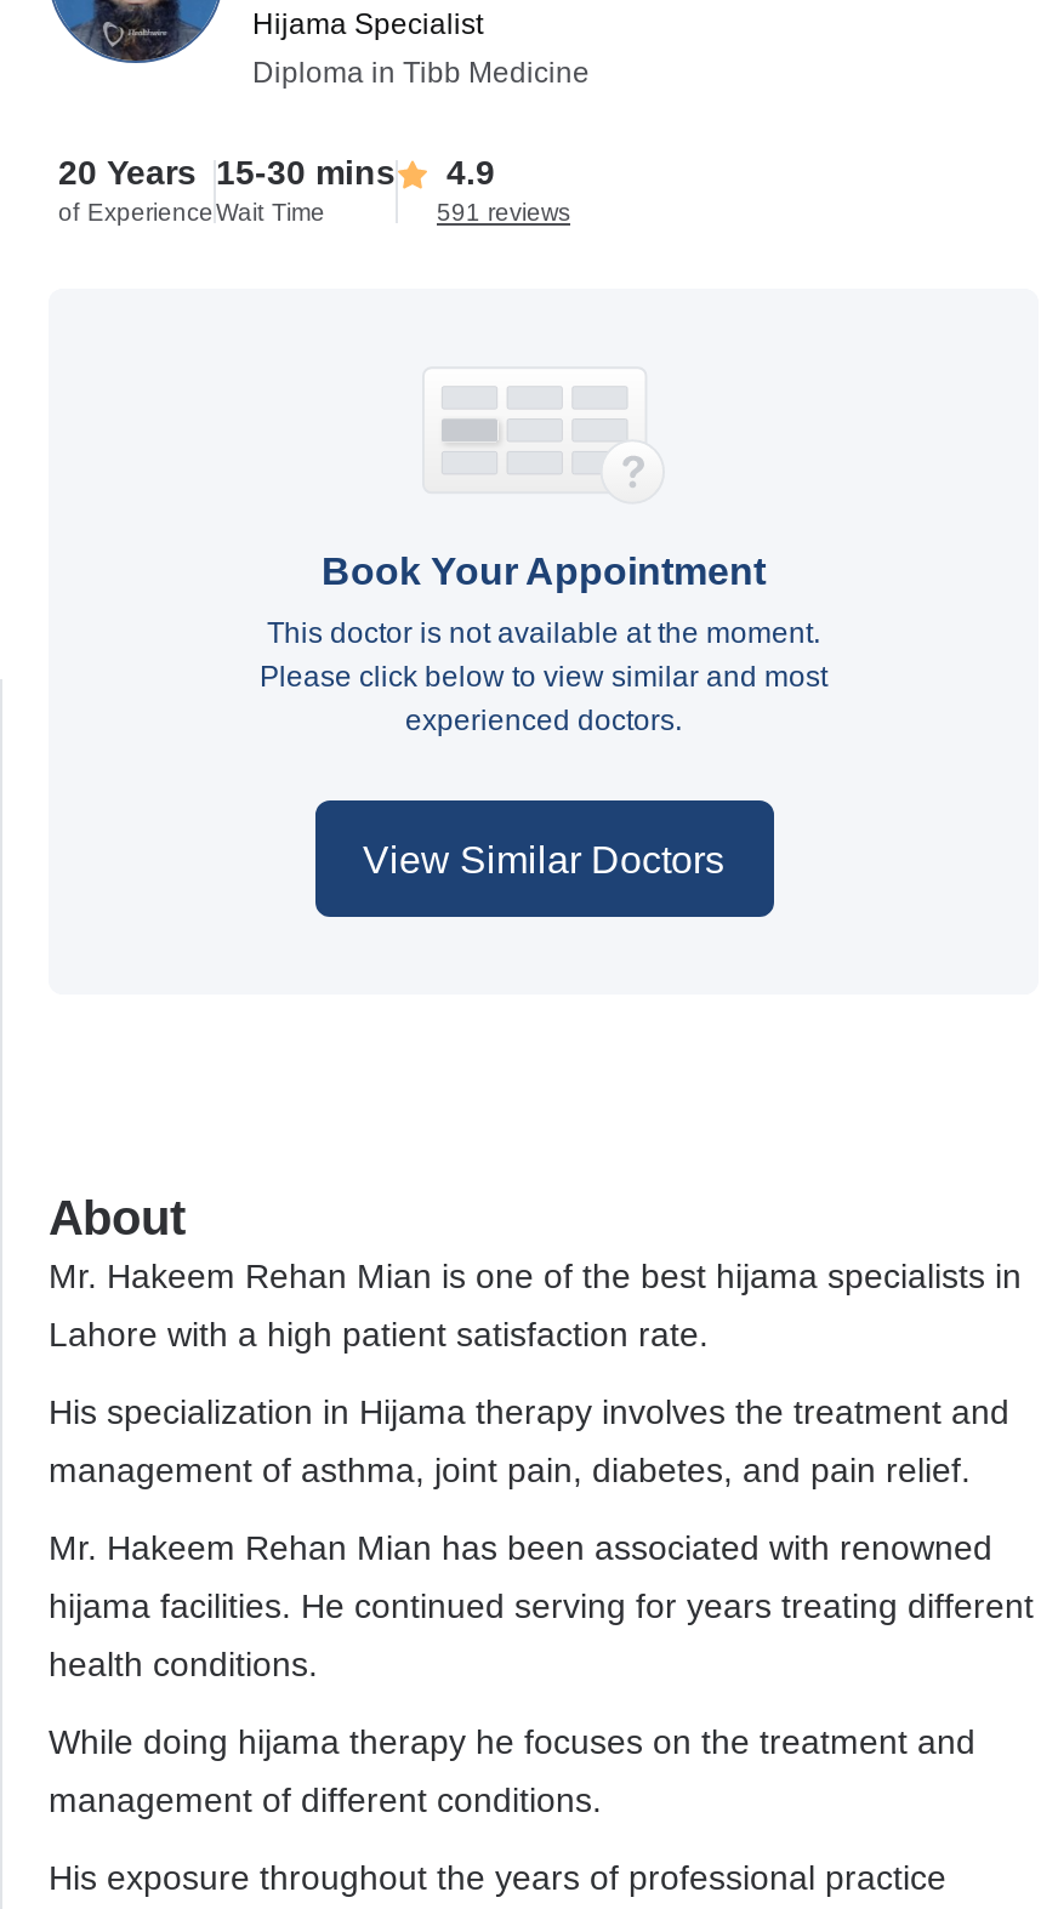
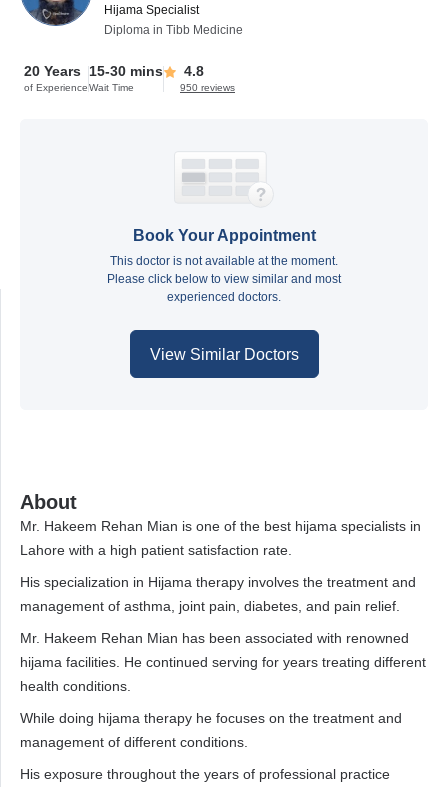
[58,153,495,192] 20 Years 15-30 mins 4.9 -> [24,63,204,79] 20 Years 15-30 mins 4.8
[437,199,570,226] 591 reviews -> [180,82,235,93] 950 reviews

